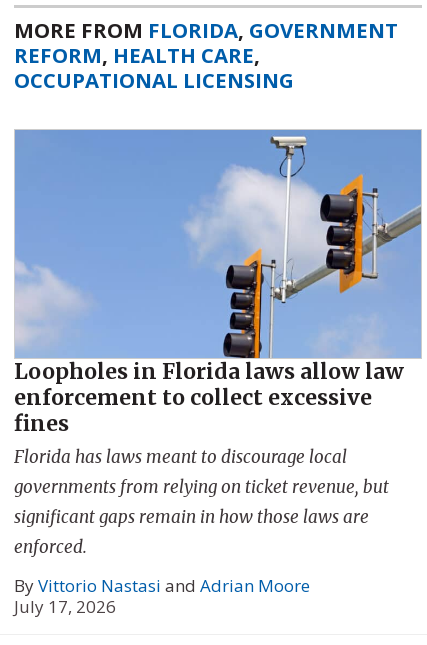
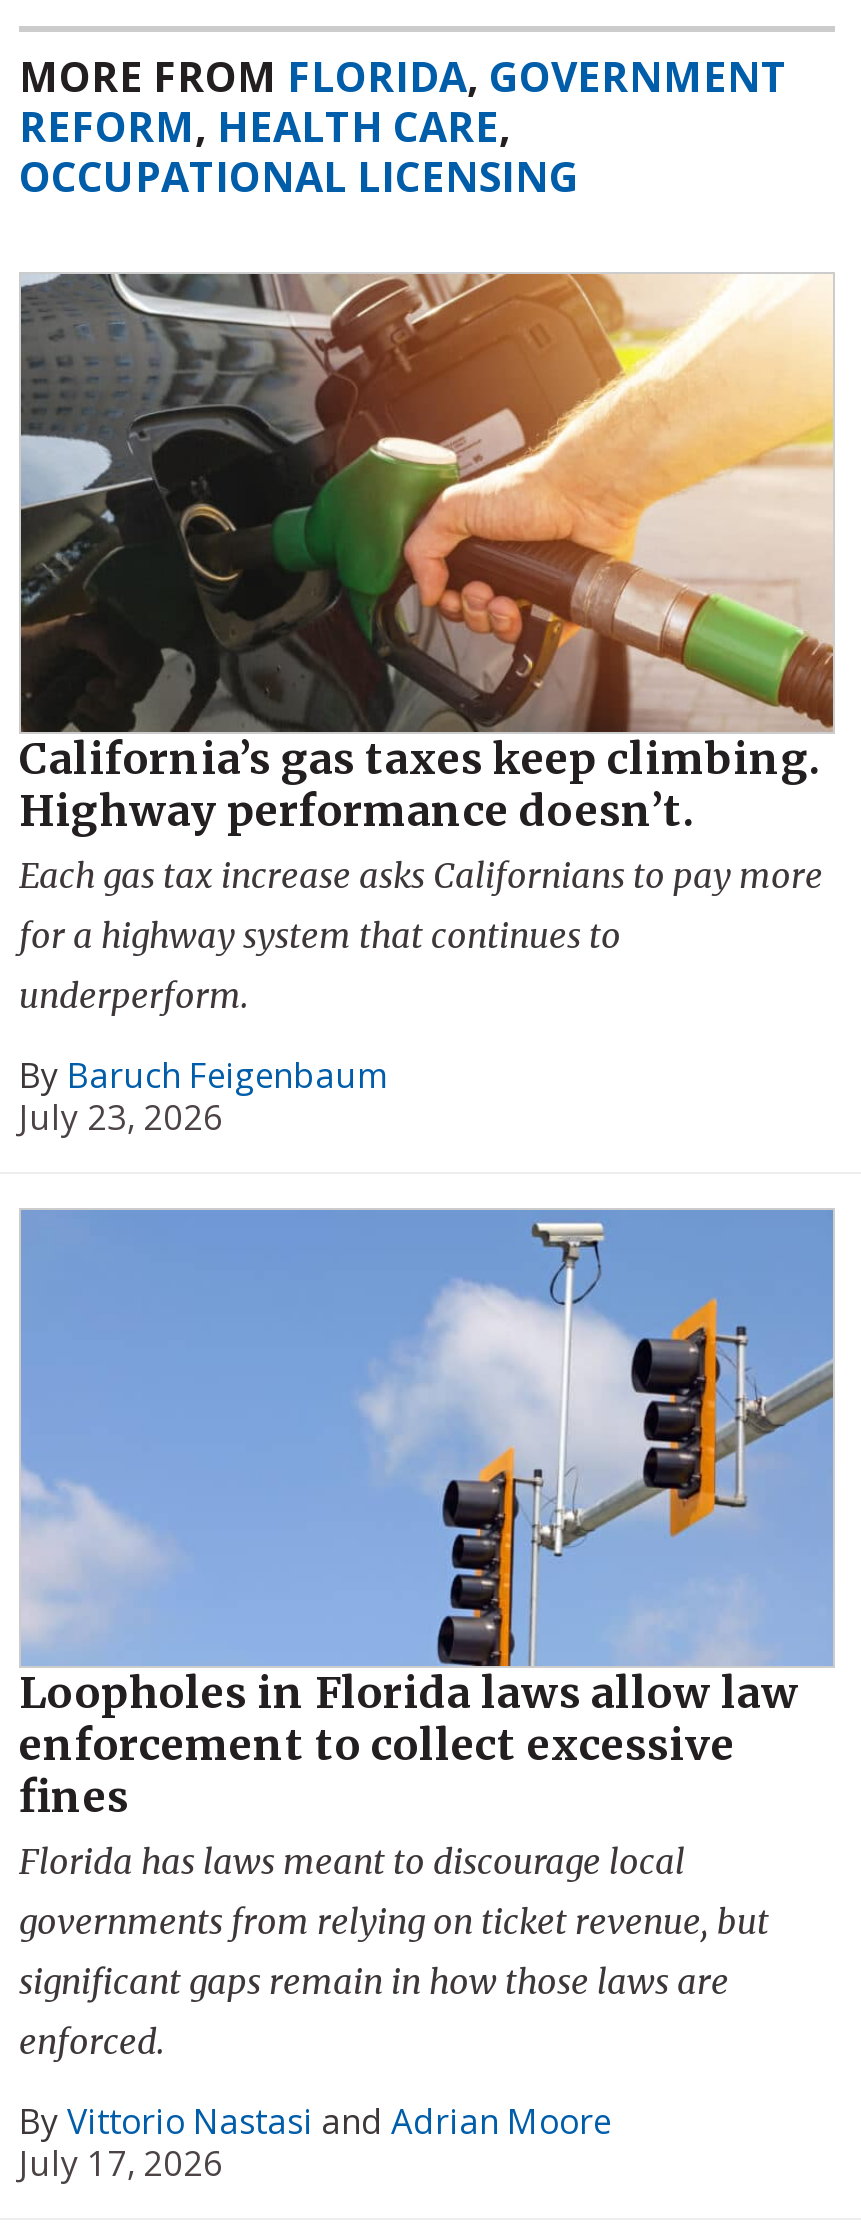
none -> [19,271,835,1139] [image] | California’s gas taxes keep climbing. | Highway performance doesn’t. | Each gas tax increase asks Californians to pay more | for a highway system that continues to | underperform. | By Baruch Feigenbaum | July 23, 2026

